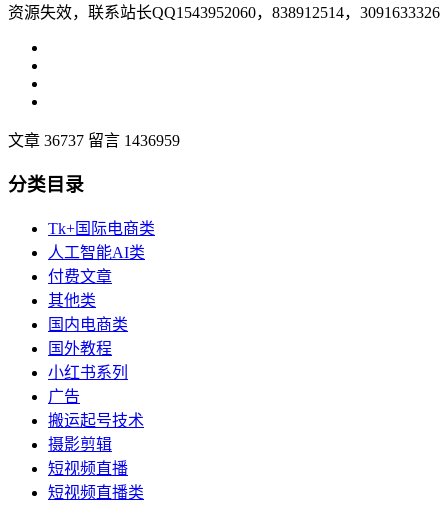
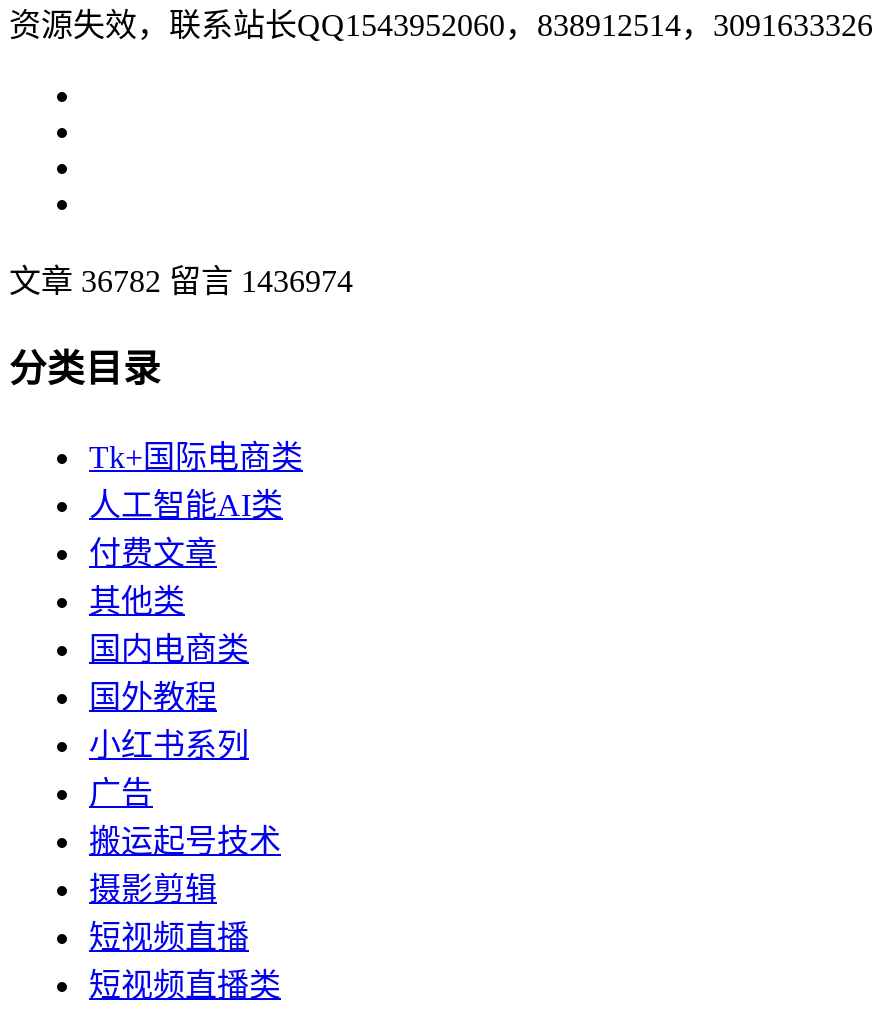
[8,132,180,149] 文章 36737 留言 1436959 -> [9,263,353,297] 文章 36782 留言 1436974

